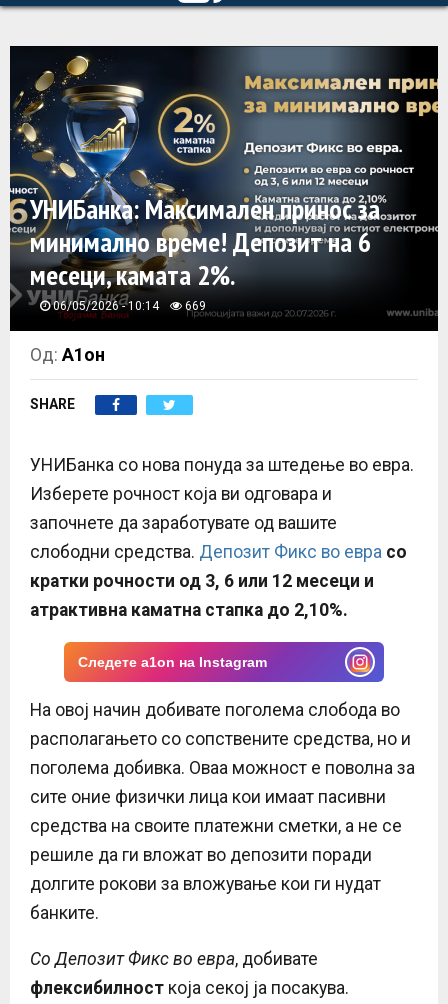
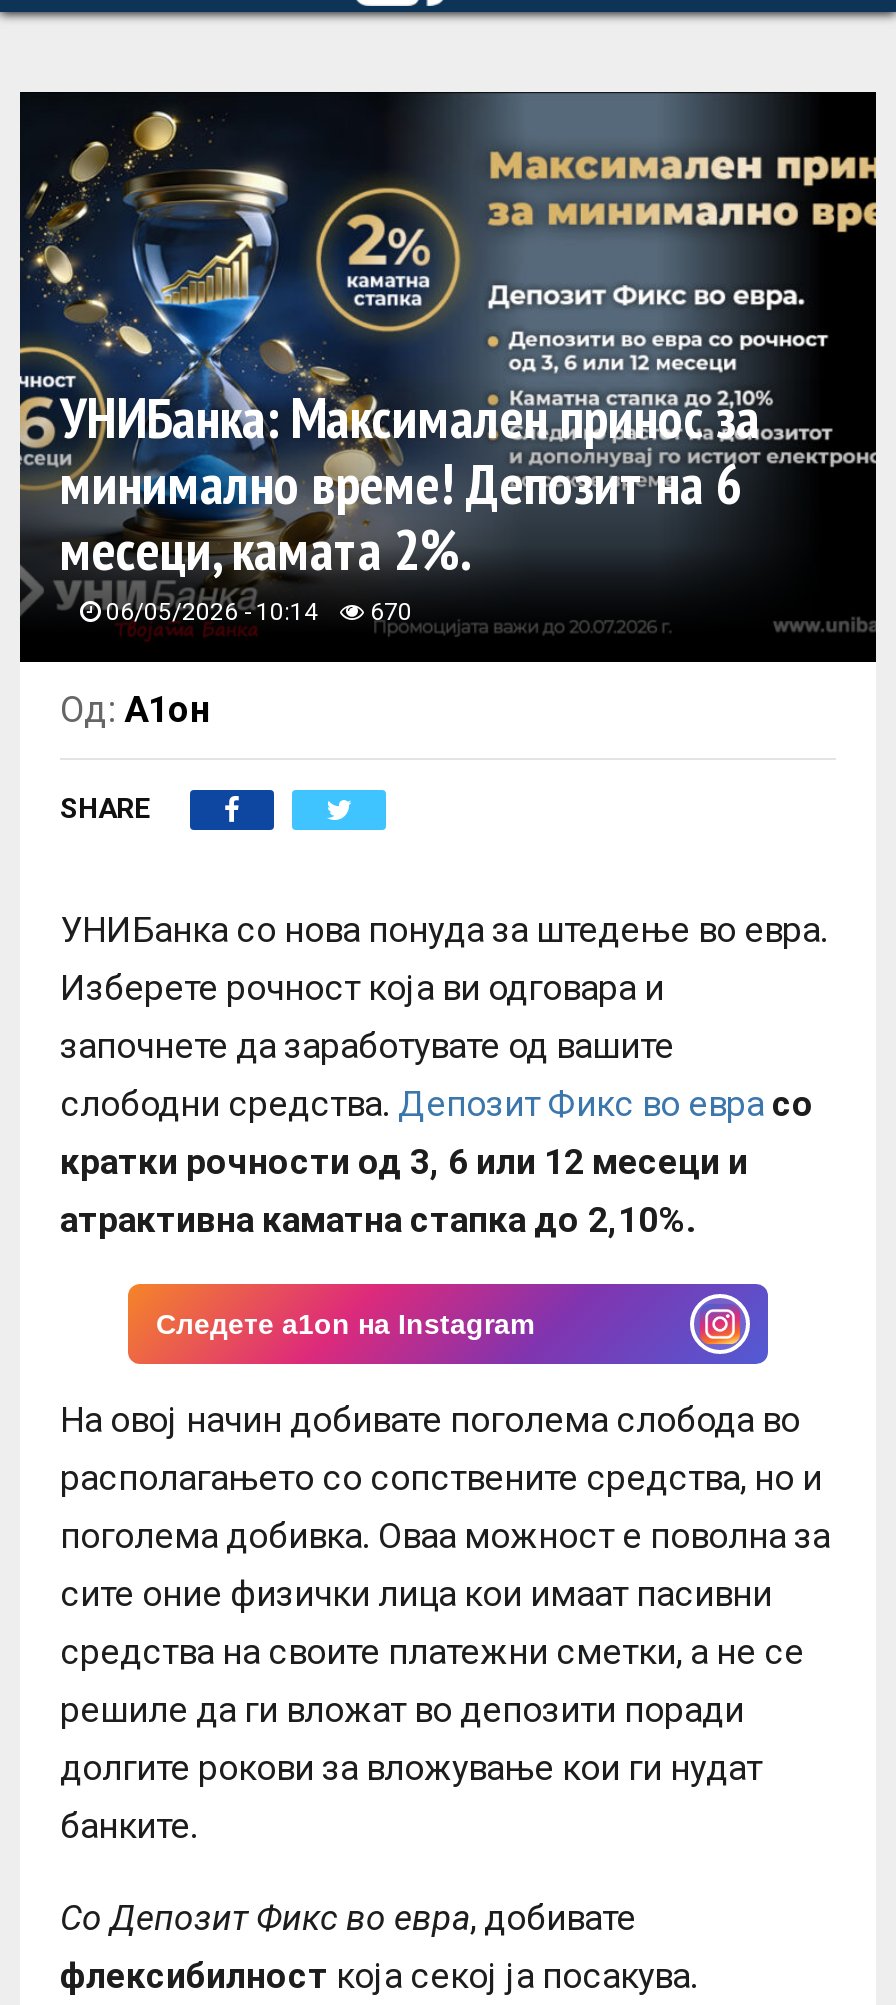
[16,289,206,317] Y 06/05/2026 - 10:14 669 -> [33,578,412,634] Y 06/05/2026 - 10:14 670

